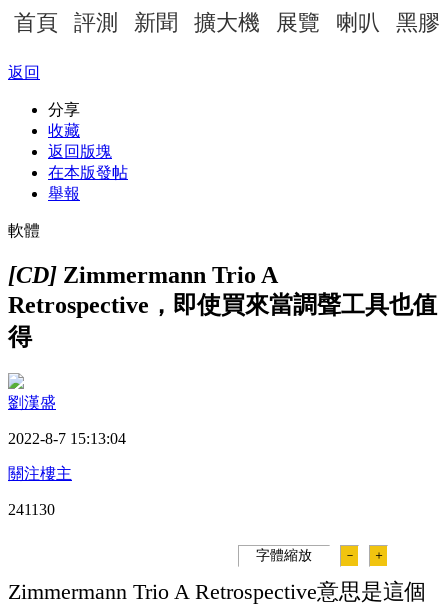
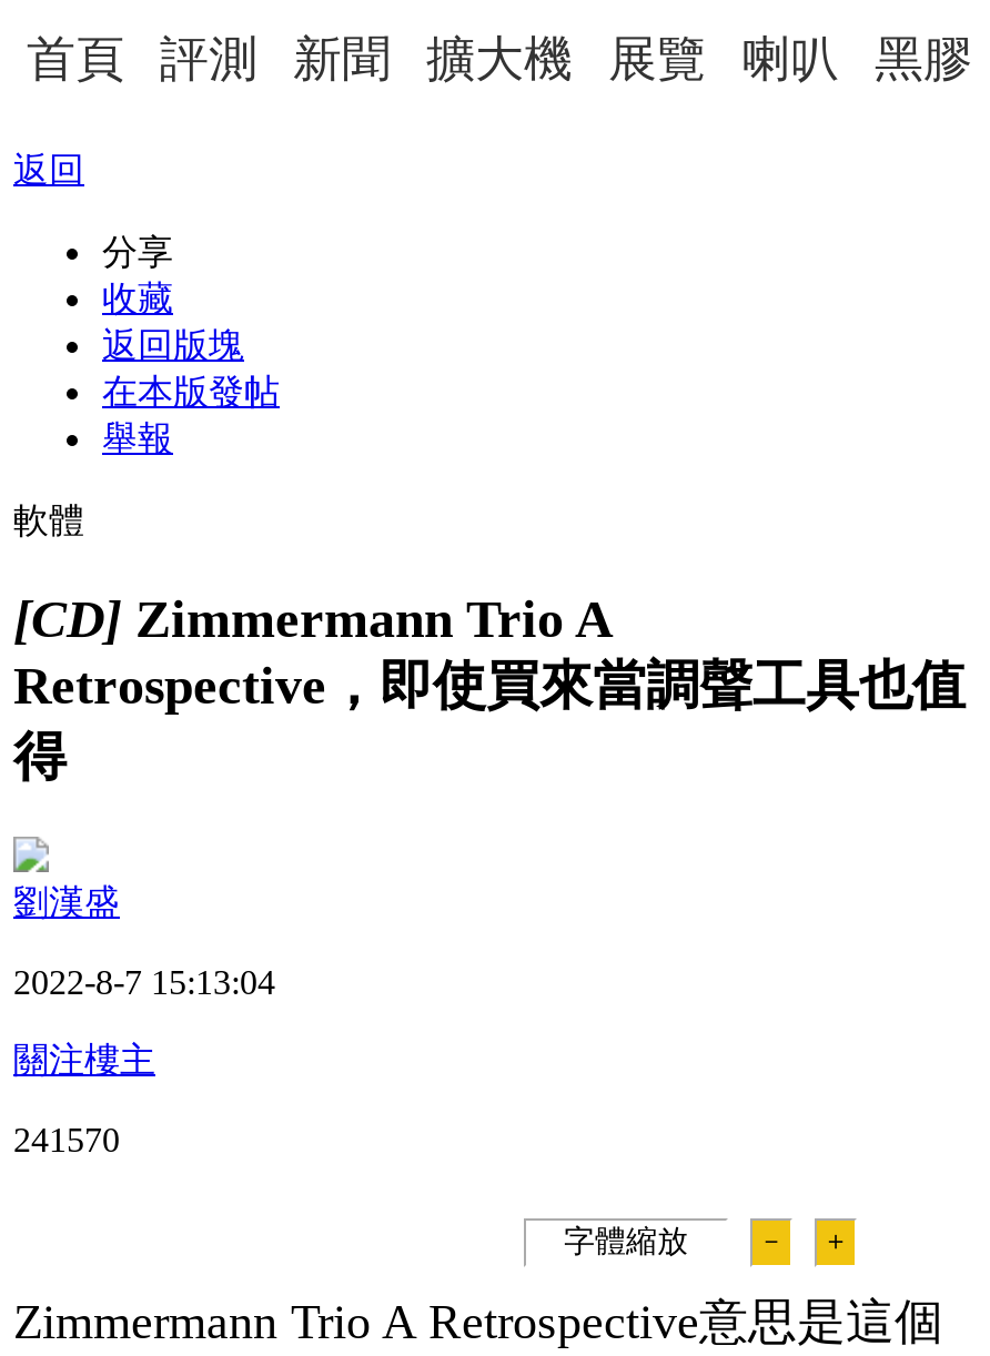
[8,501,55,518] 241130 -> [13,1120,120,1158] 241570

